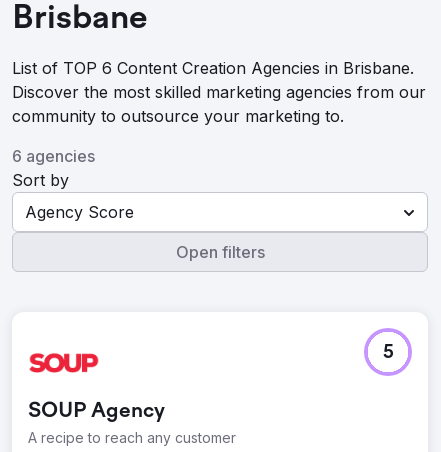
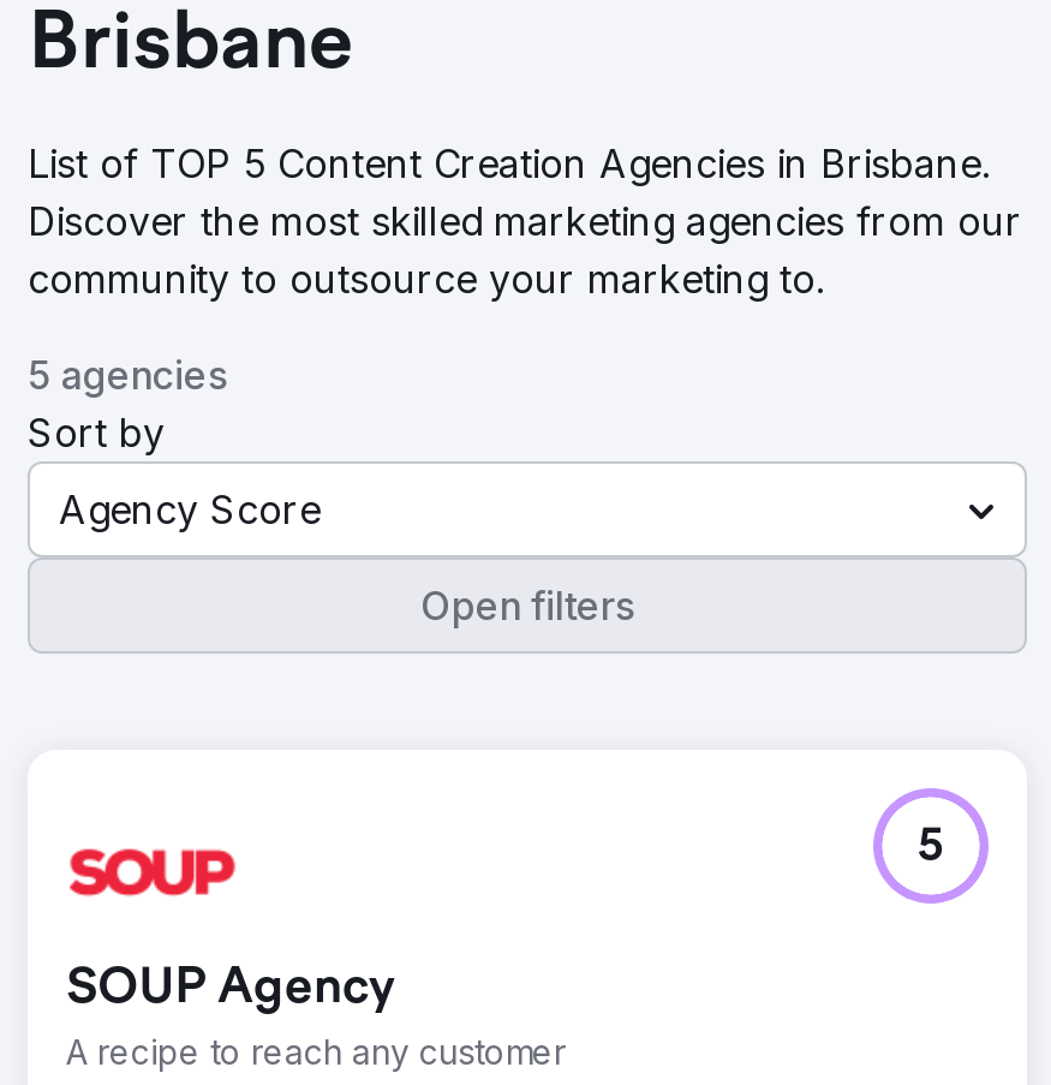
[12,58,414,78] List of TOP 6 Content Creation Agencies in Brisbane. -> [28,139,991,187] List of TOP 5 Content Creation Agencies in Brisbane.
[12,146,95,166] 6 agencies -> [28,351,227,399] 5 agencies

